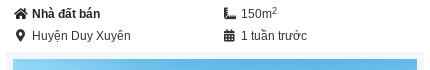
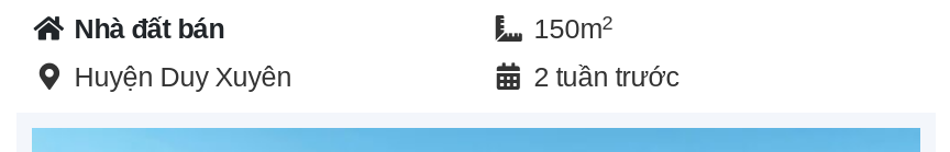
[241,29,307,43] 1 tuần trước -> [534,61,679,92] 2 tuần trước

